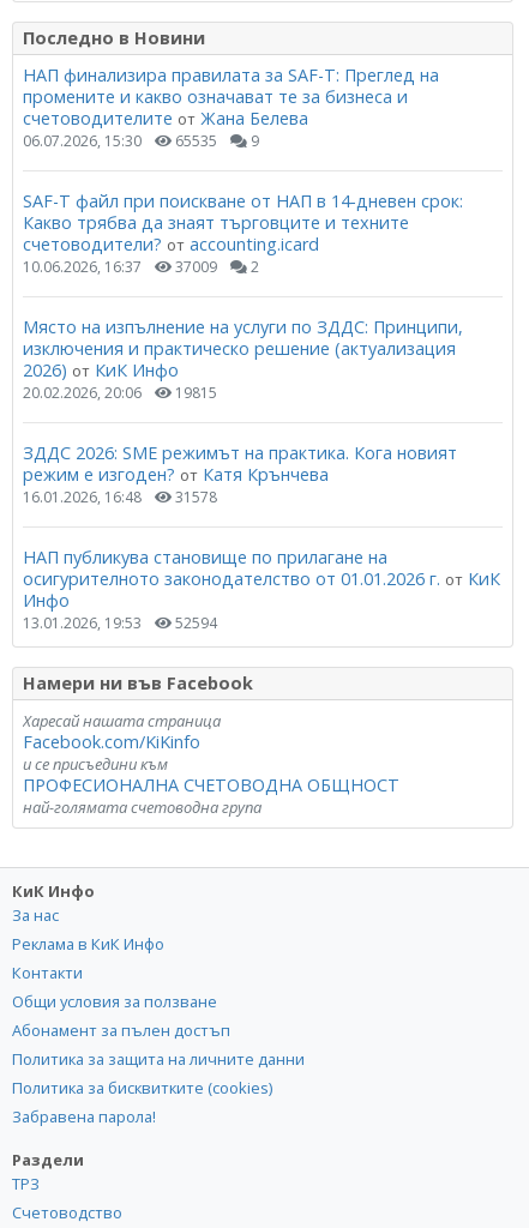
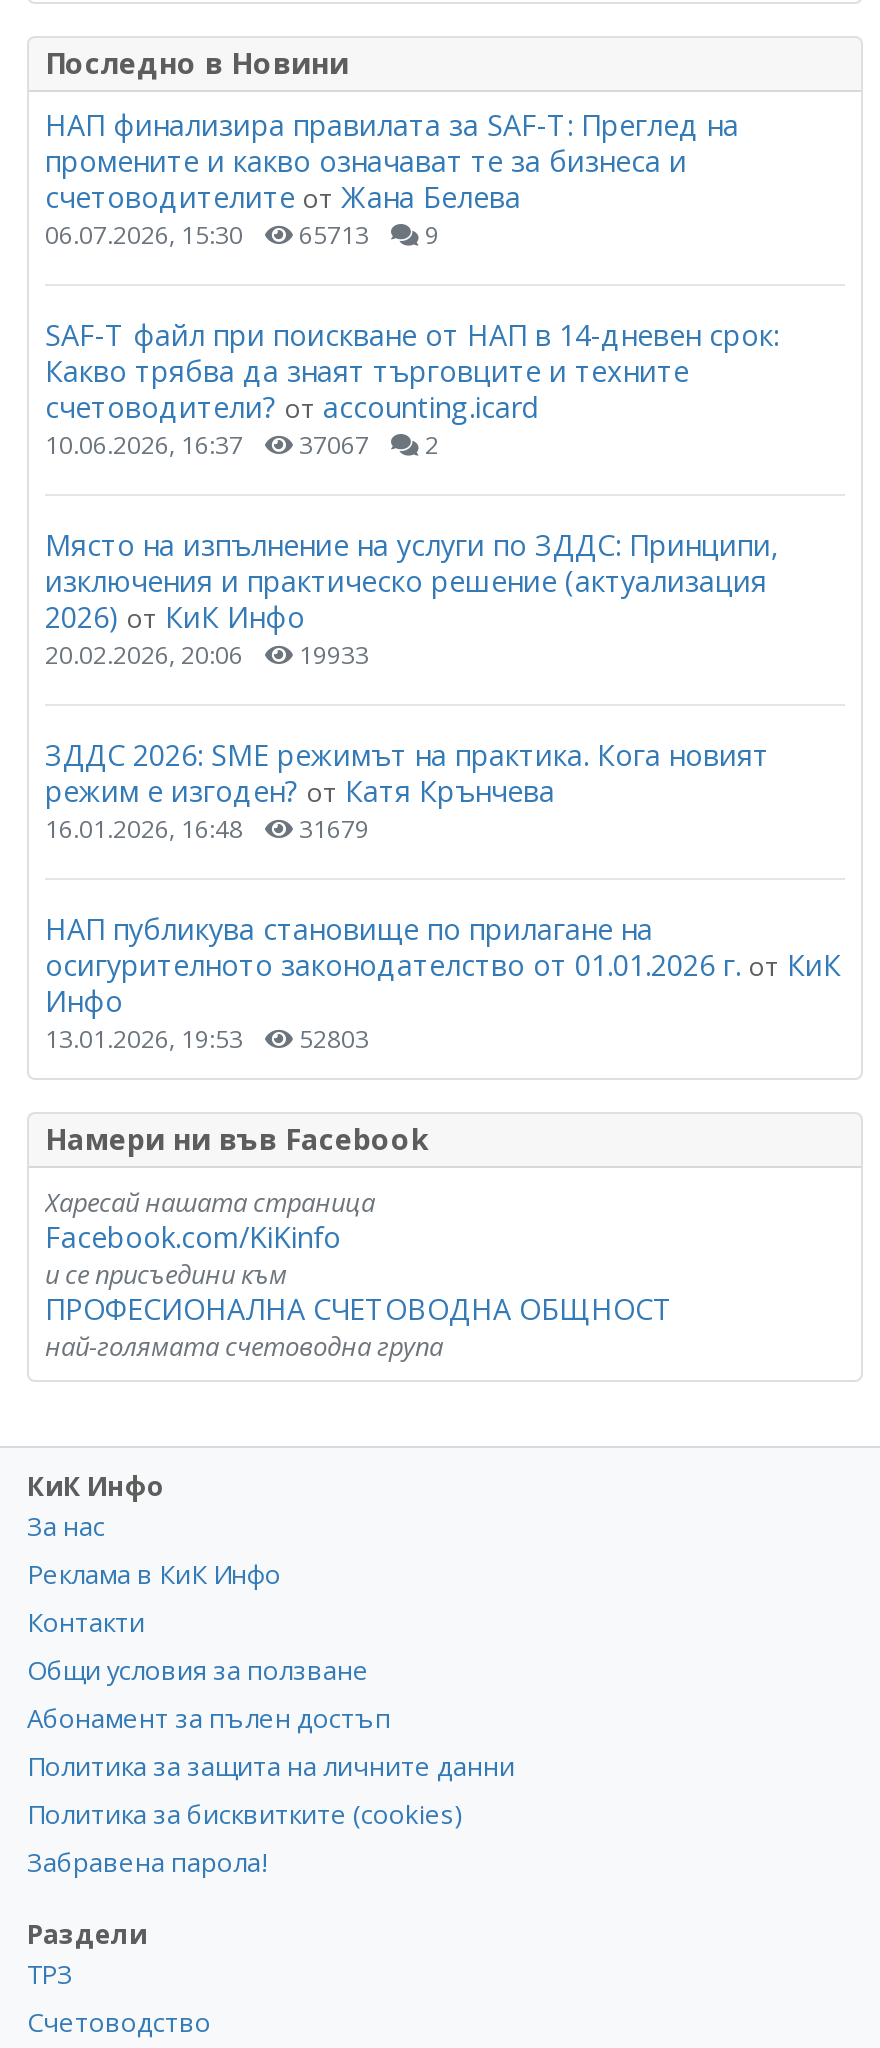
[23,131,259,152] 06.07.2026, 15:30 65535 9 -> [45,219,439,253] 06.07.2026, 15:30 65713 9
[23,257,259,277] 10.06.2026, 16:37 37009 2 -> [45,429,439,463] 10.06.2026, 16:37 37067 2
[23,383,217,403] 20.02.2026, 20:06 19815 -> [45,639,369,673] 20.02.2026, 20:06 19933
[23,487,217,508] 16.01.2026, 16:48 31578 -> [45,813,369,847] 16.01.2026, 16:48 31679
[23,613,217,634] 13.01.2026, 19:53 52594 -> [45,1023,369,1057] 13.01.2026, 19:53 52803

